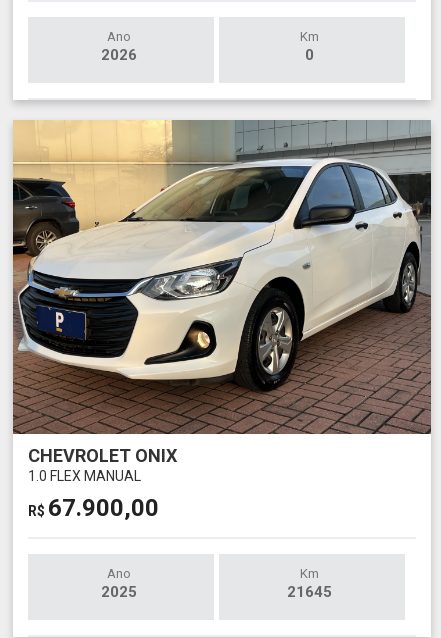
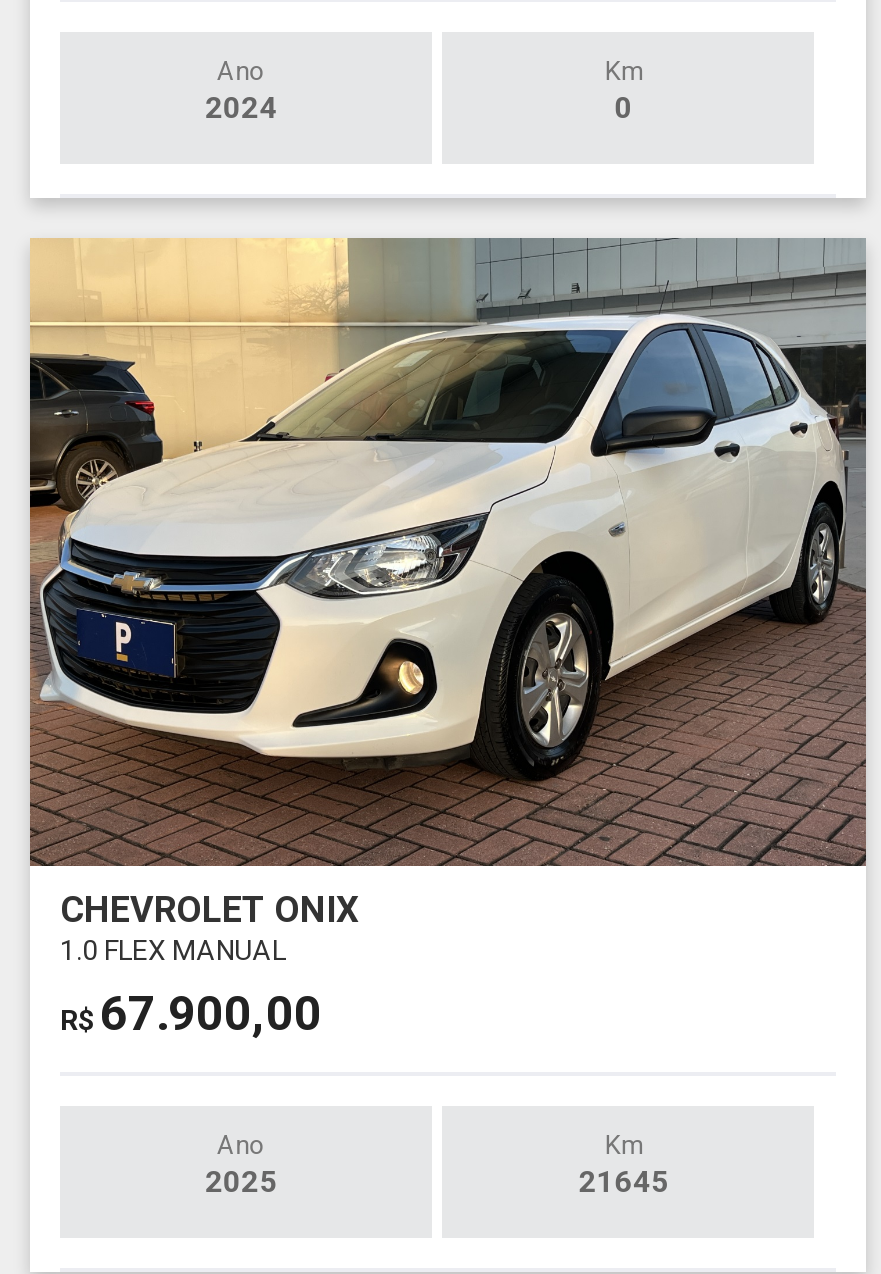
[101,46,137,64] 2026 -> [205,90,277,126] 2024

